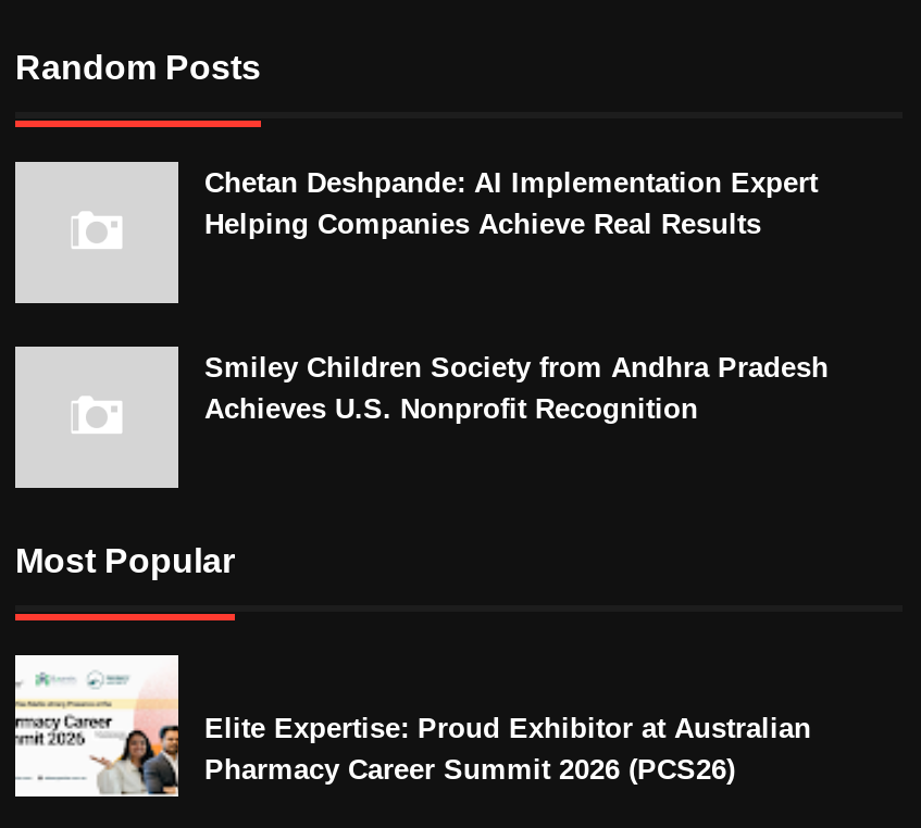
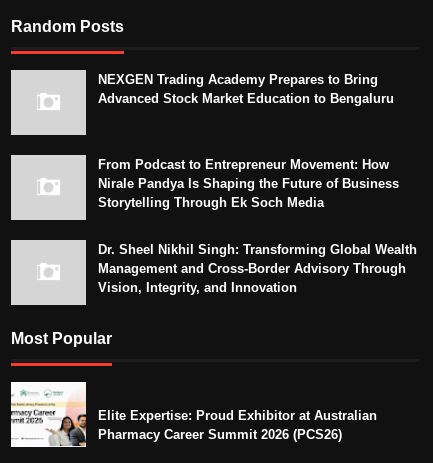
[204,165,818,239] Chetan Deshpande: AI Implementation Expert | Helping Companies Achieve Real Results -> [98,72,394,106] NEXGEN Trading Academy Prepares to Bring | Advanced Stock Market Education to Bengaluru
[204,350,829,424] Smiley Children Society from Andhra Pradesh | Achieves U.S. Nonprofit Recognition -> [98,157,417,295] From Podcast to Entrepreneur Movement: How | Nirale Pandya Is Shaping the Future of Business | Storytelling Through Ek Soch Media | Dr. Sheel Nikhil Singh: Transforming Global Wealth | Management and Cross-Border Advisory Through | Vision, Integrity, and Innovation

